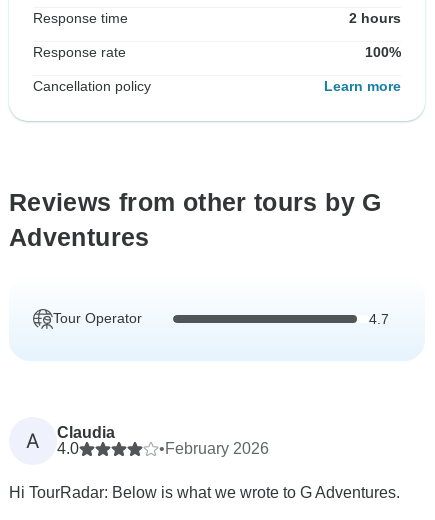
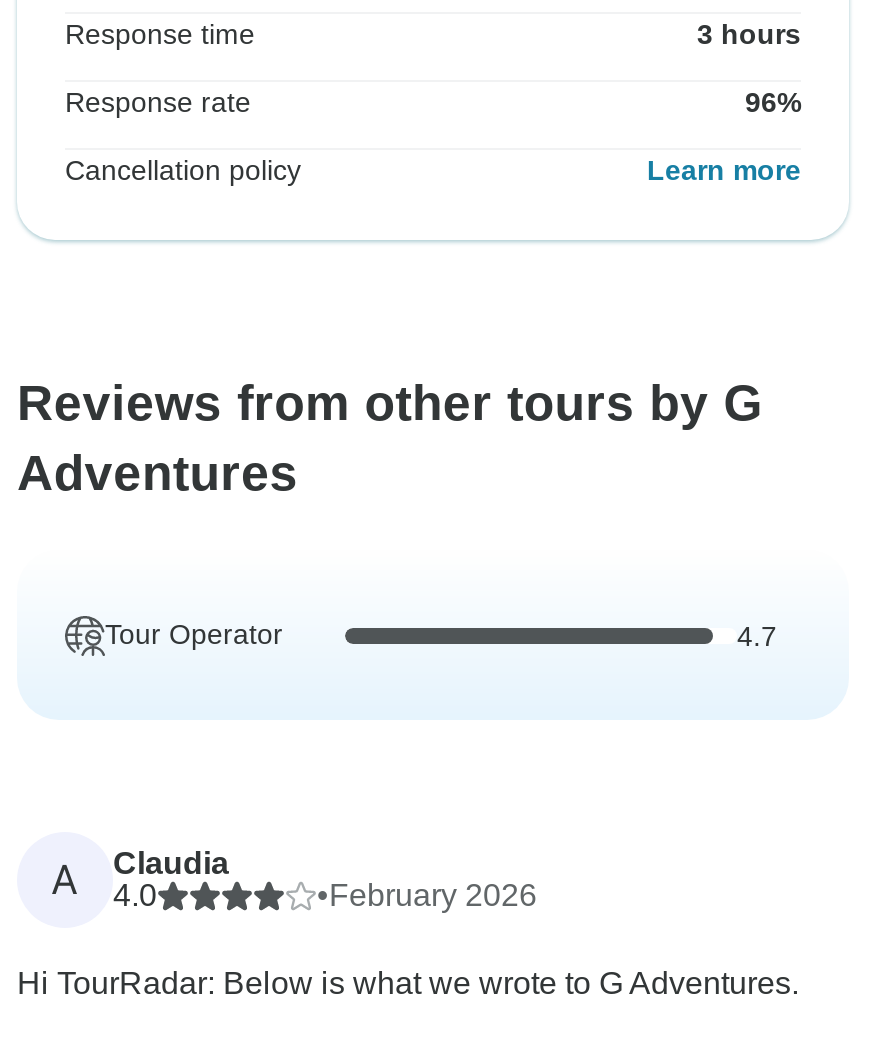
[349,10,401,26] 2 hours -> [697,19,801,51] 3 hours
[365,44,401,60] 100% -> [745,87,801,119] 96%

